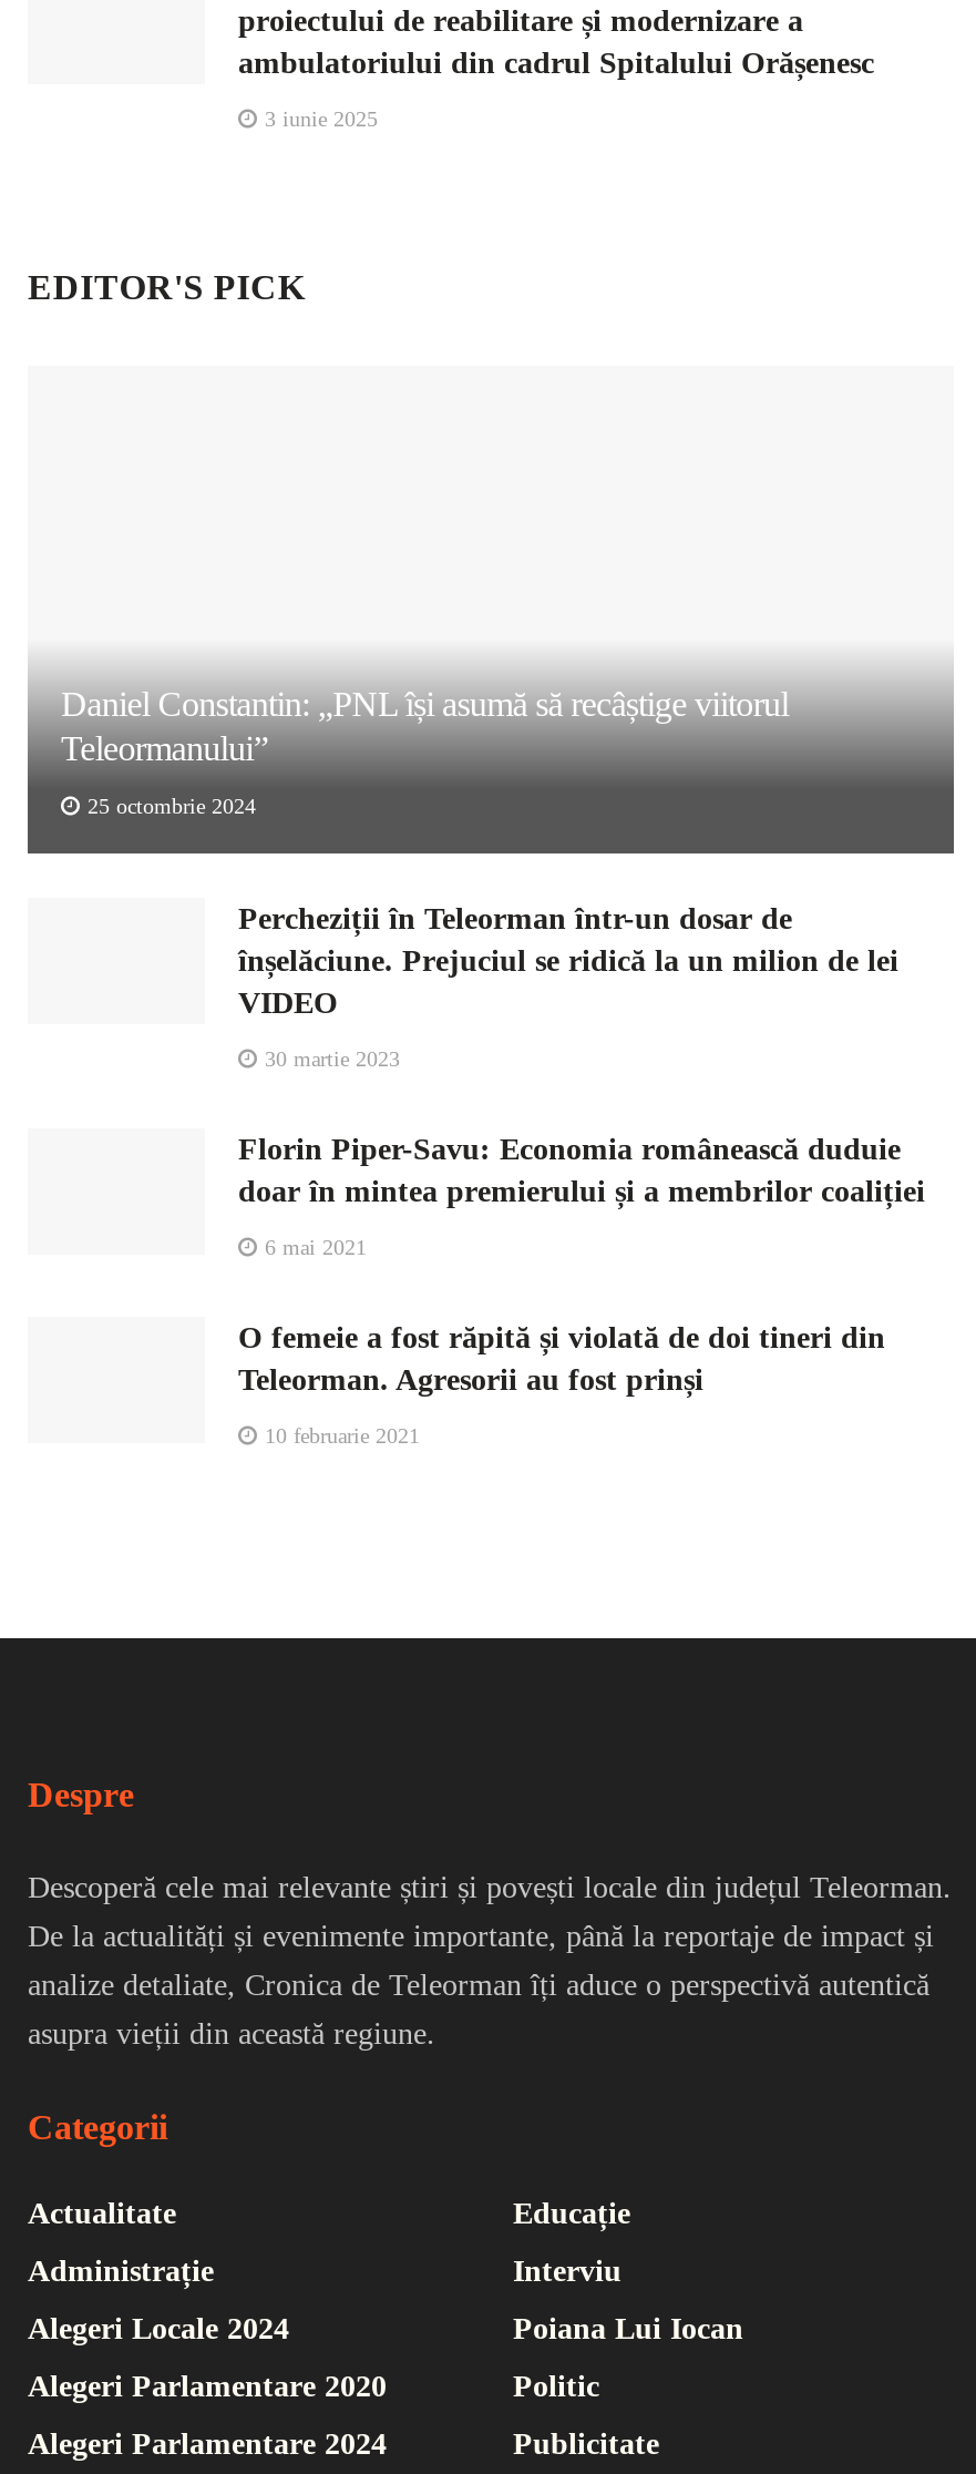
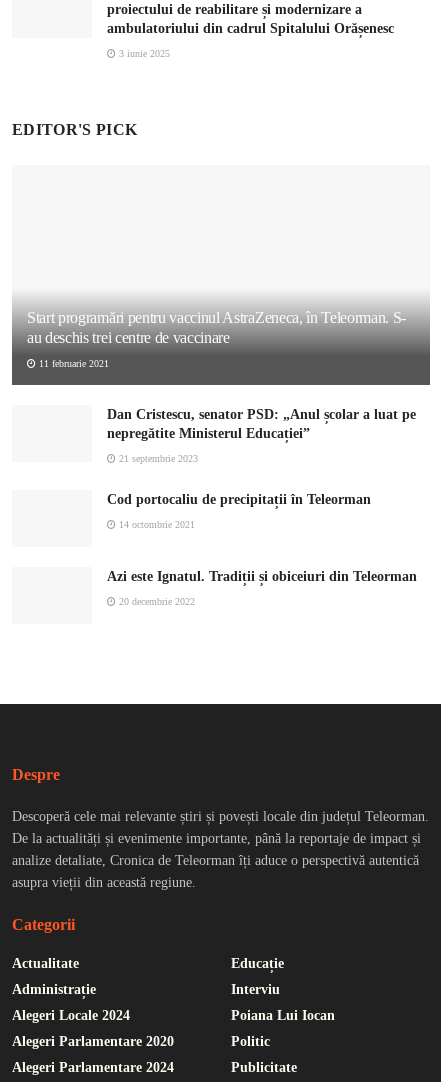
[61,685,789,767] Daniel Constantin: „PNL își asumă să recâștige viitorul | Teleormanului” -> [27,309,406,346] Start programări pentru vaccinul AstraZeneca, în Teleorman. S- | au deschis trei centre de vaccinare
[81,794,256,818] 25 octombrie 2024 -> [36,358,109,369] 11 februarie 2021
[238,902,898,1020] Percheziții în Teleorman într-un dosar de | înșelăciune. Prejuciul se ridică la un milion de lei | VIDEO -> [107,407,416,441] Dan Cristescu, senator PSD: „Anul școlar a luat pe | nepregătite Ministerul Educației”
[258,1046,400,1071] 30 martie 2023 -> [116,453,198,464] 21 septembrie 2023
[238,1133,925,1208] Florin Piper-Savu: Economia românească duduie | doar în mintea premierului și a membrilor coaliției -> [107,492,371,507] Cod portocaliu de precipitații în Teleorman
[258,1235,367,1259] 6 mai 2021 -> [116,519,195,530] 14 octombrie 2021
[238,1321,885,1397] O femeie a fost răpită și violată de doi tineri din | Teleorman. Agresorii au fost prinși -> [107,569,417,584] Azi este Ignatul. Tradiții și obiceiuri din Teleorman
[258,1423,420,1448] 10 februarie 2021 -> [116,596,195,607] 20 decembrie 2022

